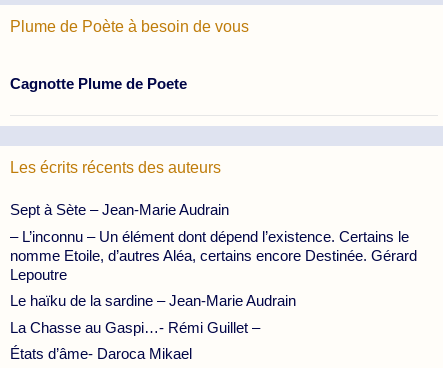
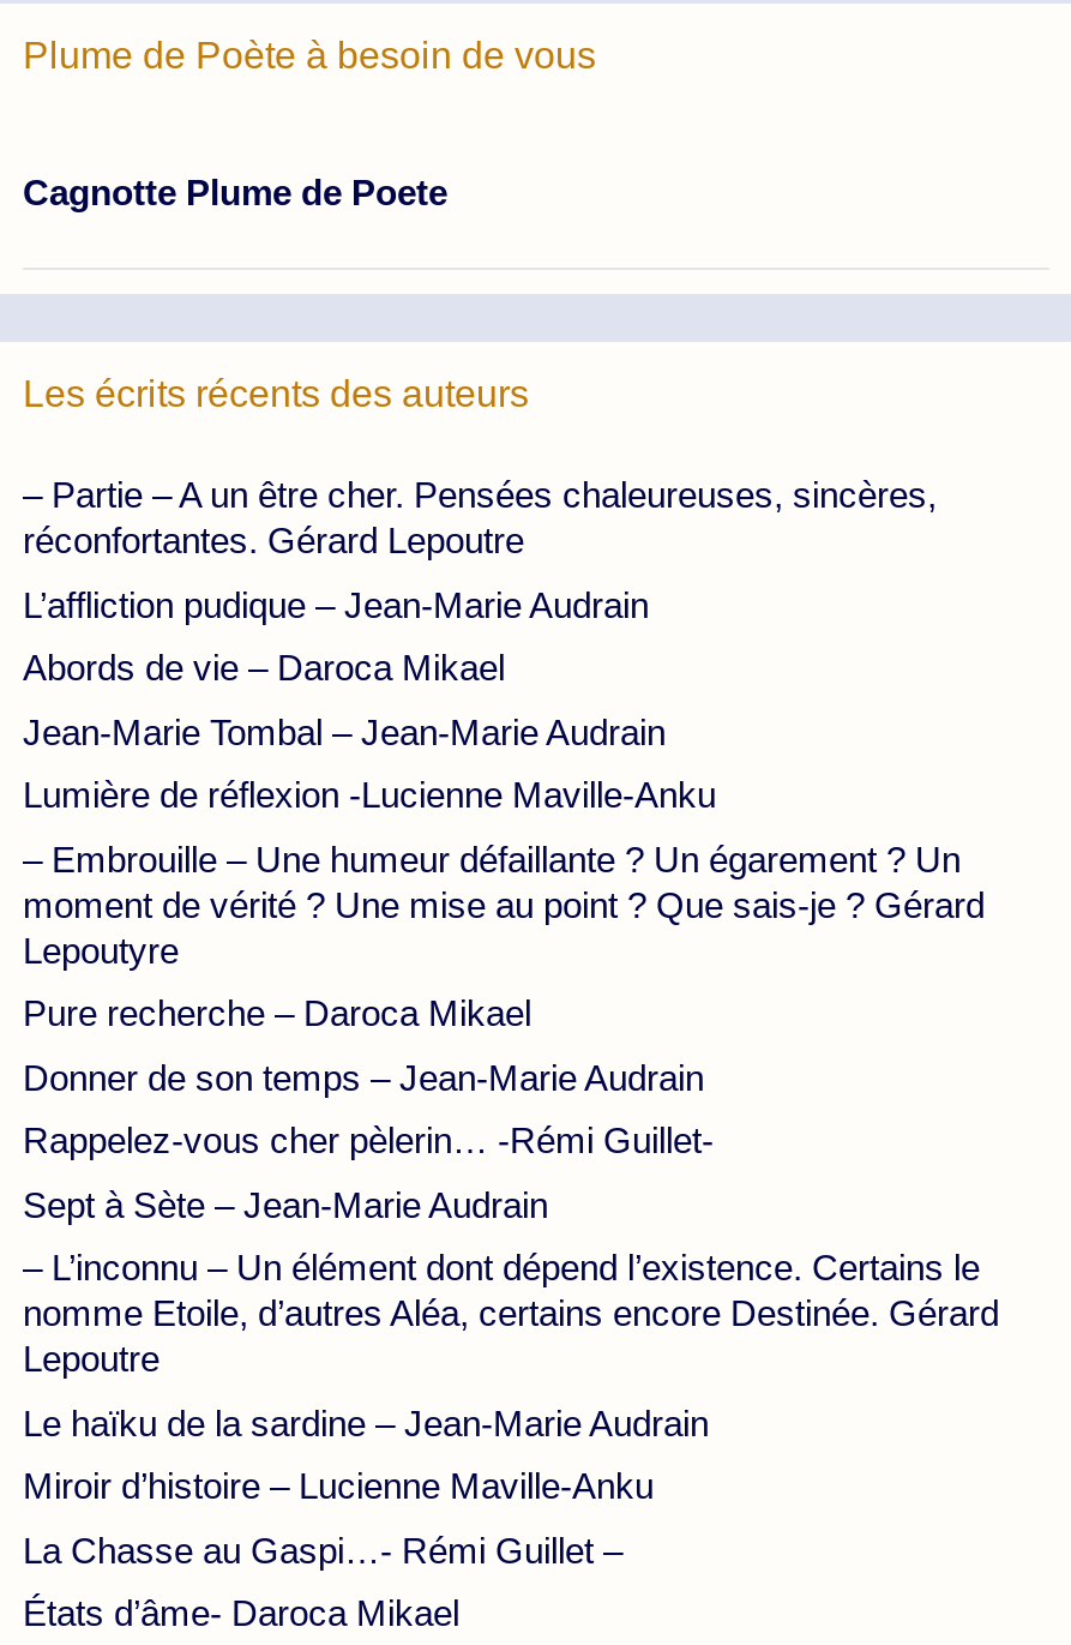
none -> [23,475,985,1161] – Partie – A un être cher. Pensées chaleureuses, sincères, | réconfortantes. Gérard Lepoutre | L’affliction pudique – Jean-Marie Audrain | Abords de vie – Daroca Mikael | Jean-Marie Tombal – Jean-Marie Audrain | Lumière de réflexion -Lucienne Maville-Anku | – Embrouille – Une humeur défaillante ? Un égarement ? Un | moment de vérité ? Une mise au point ? Que sais-je ? Gérard | Lepoutyre | Pure recherche – Daroca Mikael | Donner de son temps – Jean-Marie Audrain | Rappelez-vous cher pèlerin… -Rémi Guillet-
none -> [23,1466,654,1507] Miroir d’histoire – Lucienne Maville-Anku

